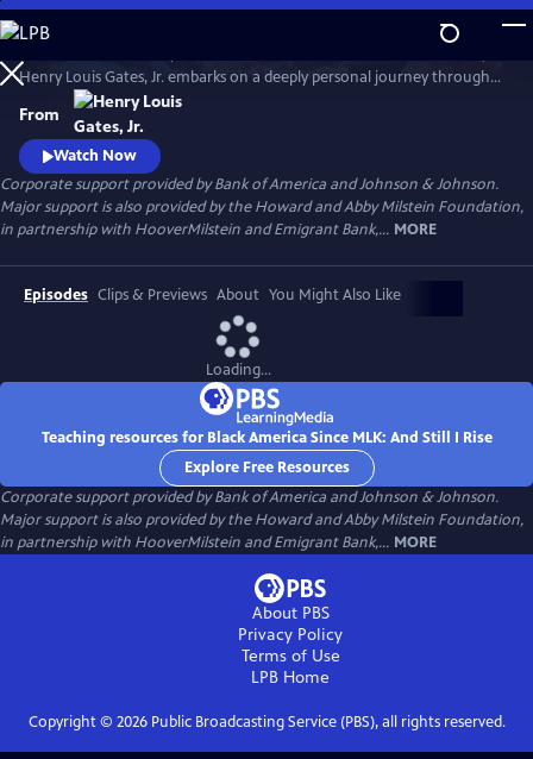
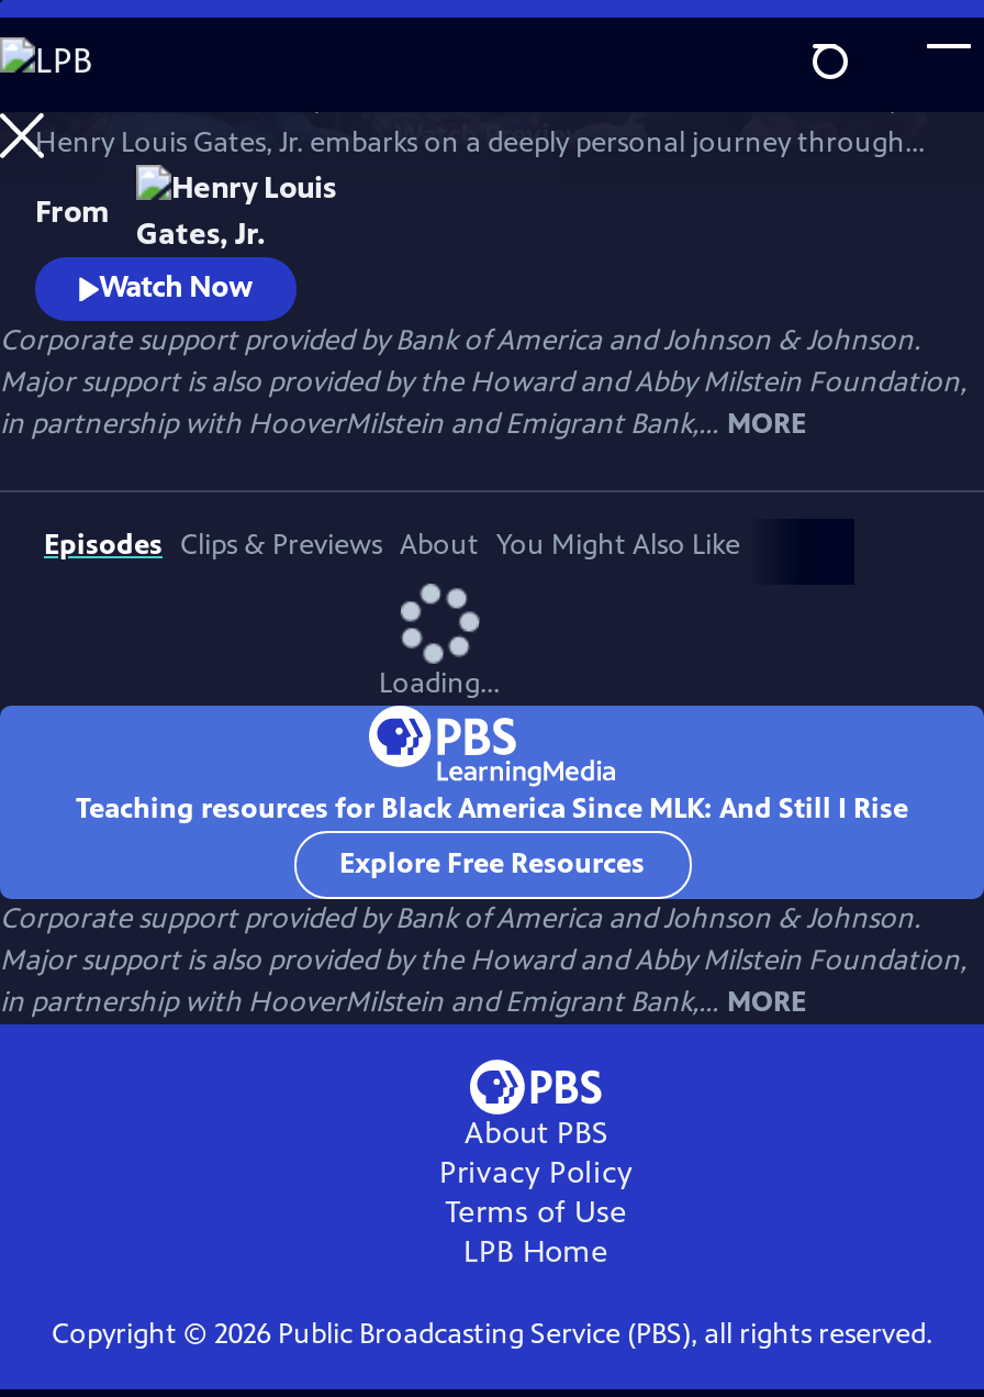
[215,314,259,358] [image] -> [400,583,481,662] [image]

